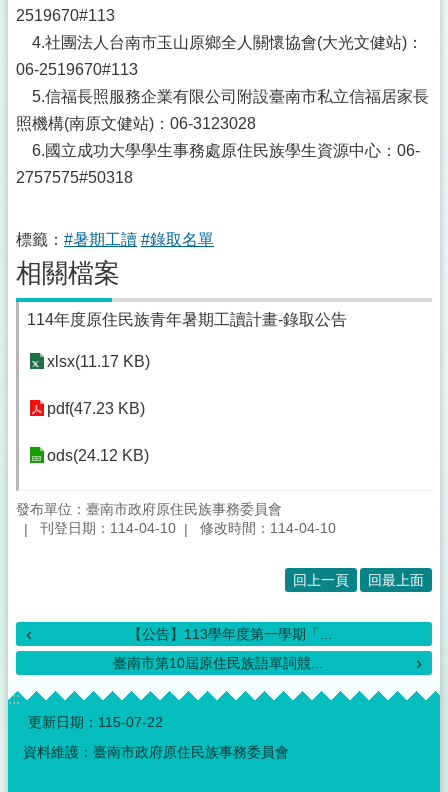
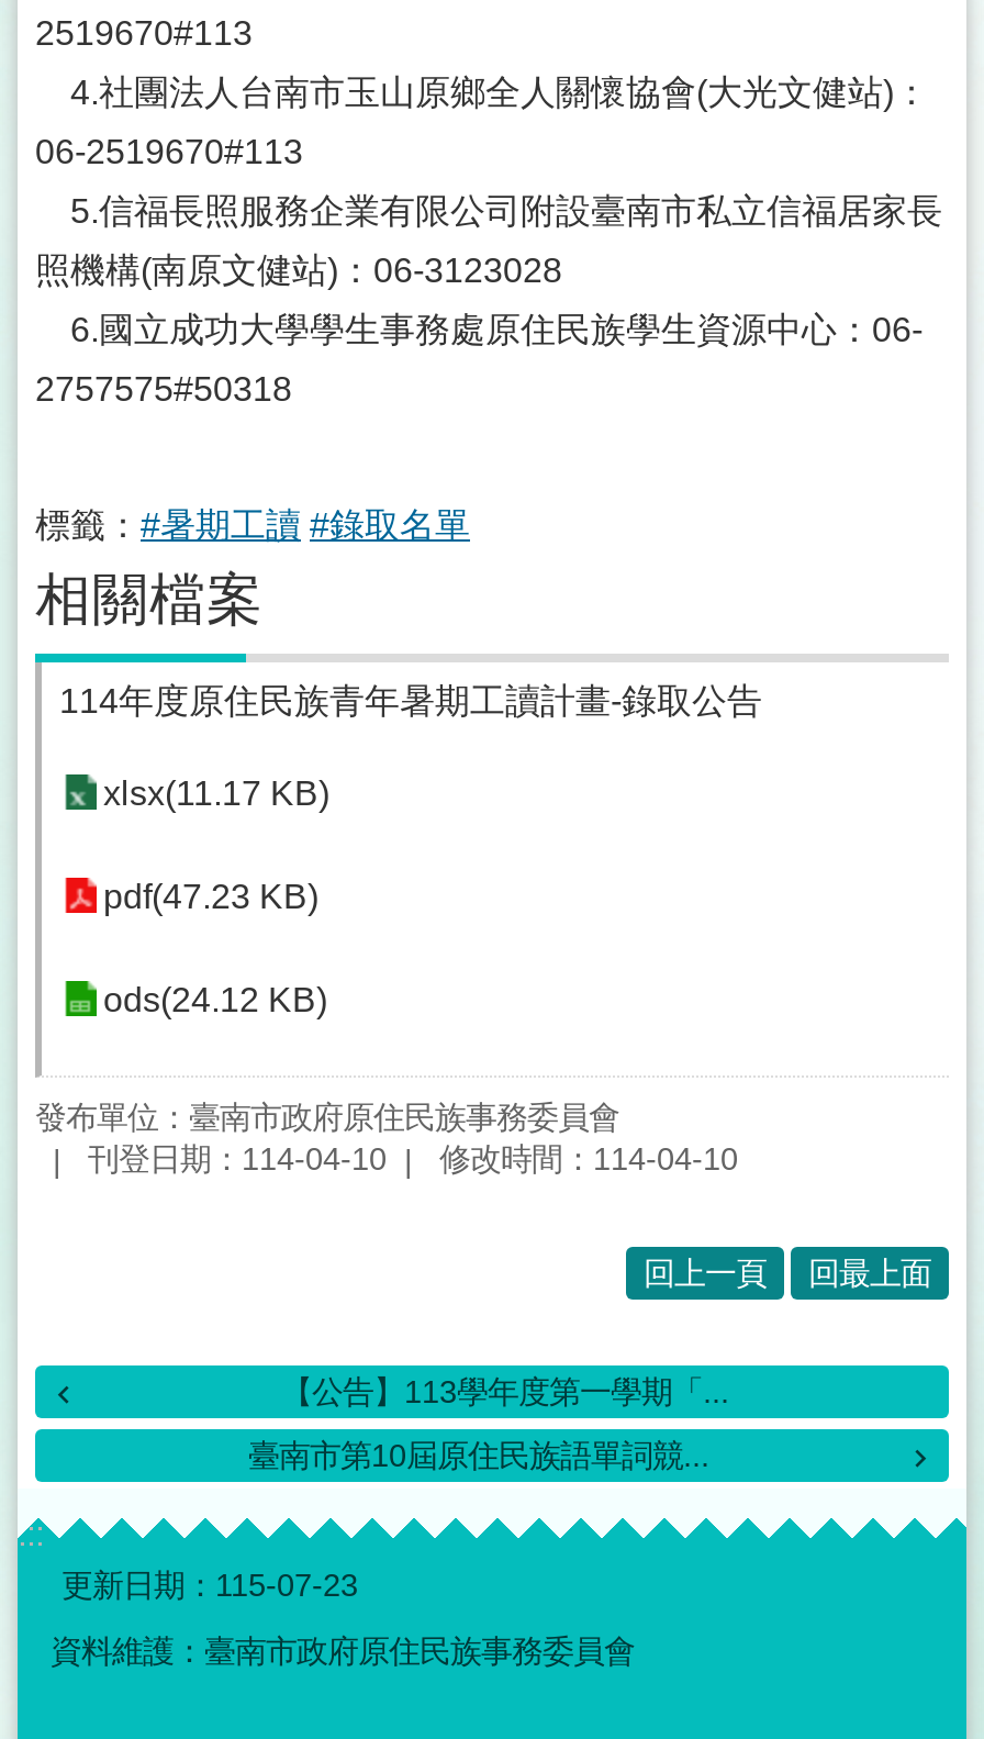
[28,714,163,730] 更新日期：115-07-22 -> [62,1569,358,1604] 更新日期：115-07-23

